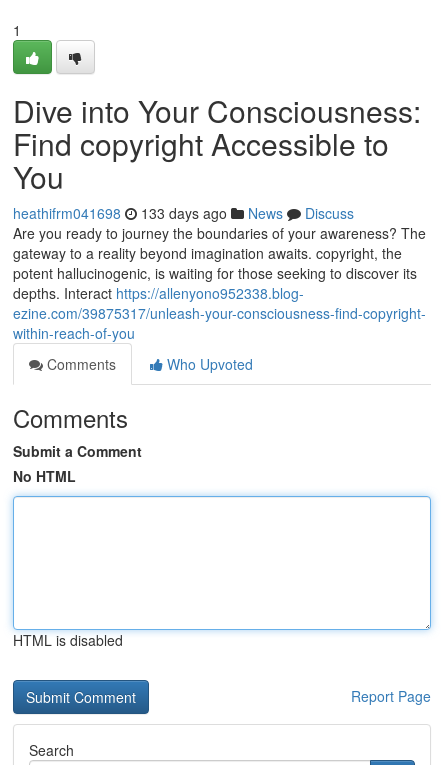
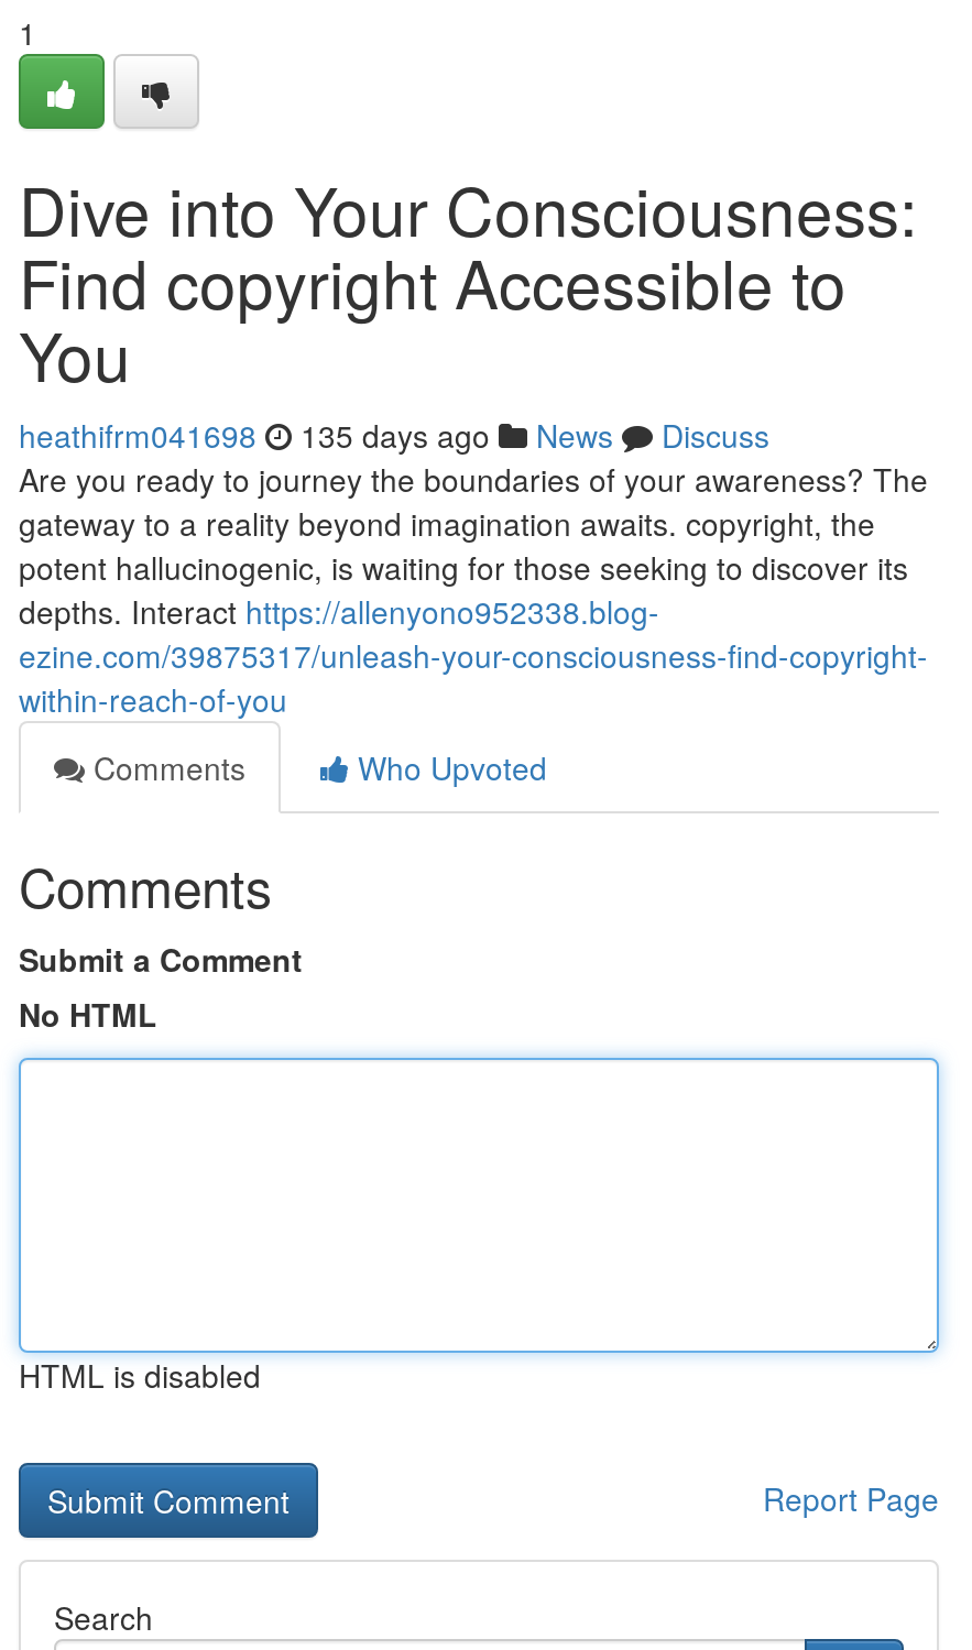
[13,203,354,223] heathifrm041698 133 days ago News Discuss -> [19,413,769,457] heathifrm041698 135 days ago News Discuss

